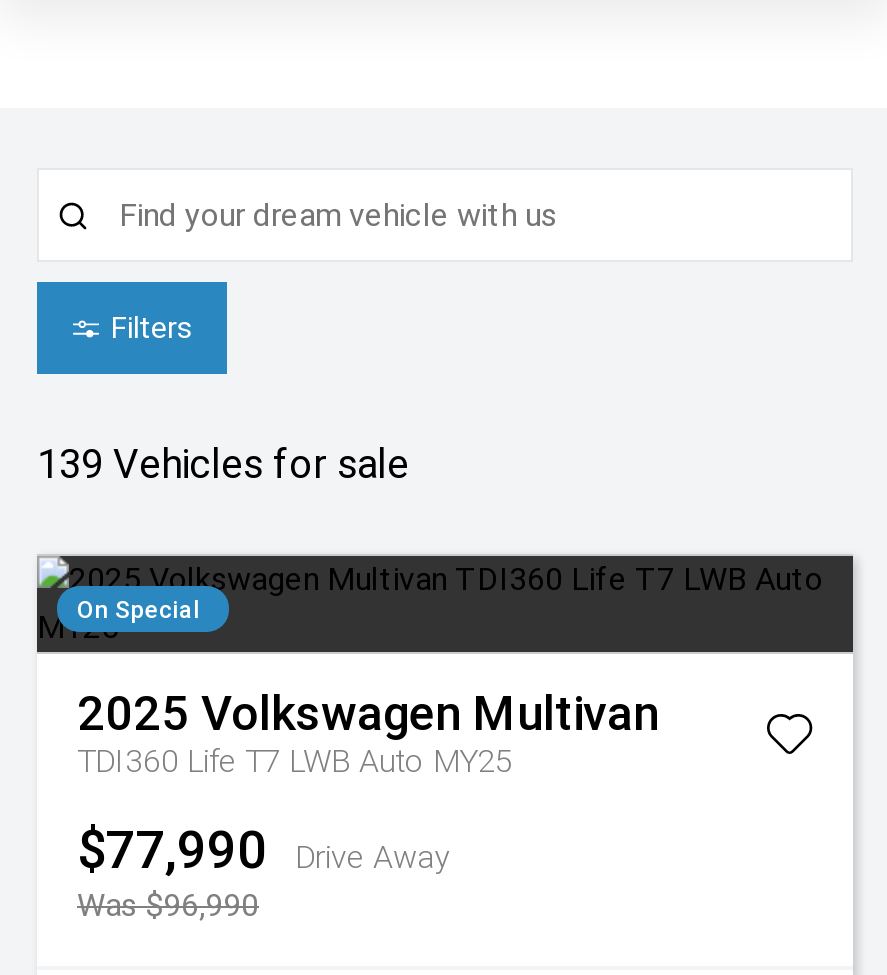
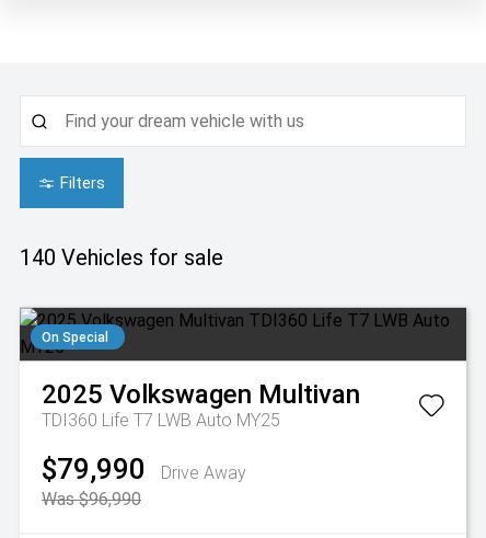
[37,440,409,488] 139 Vehicles for sale -> [20,244,223,271] 140 Vehicles for sale
[77,820,451,880] $77,990 Drive Away -> [42,453,246,485] $79,990 Drive Away

